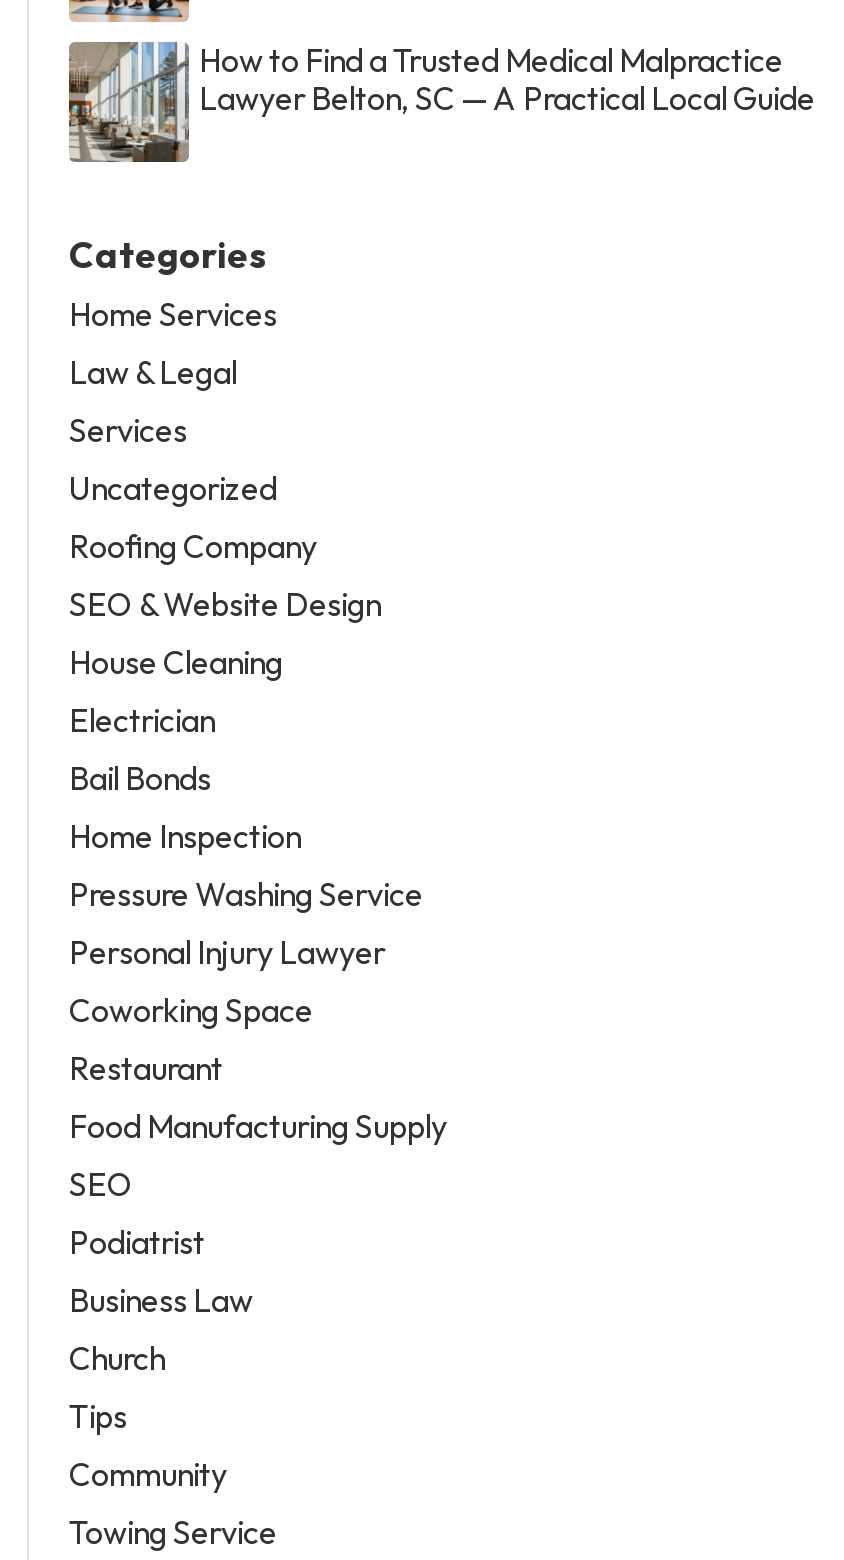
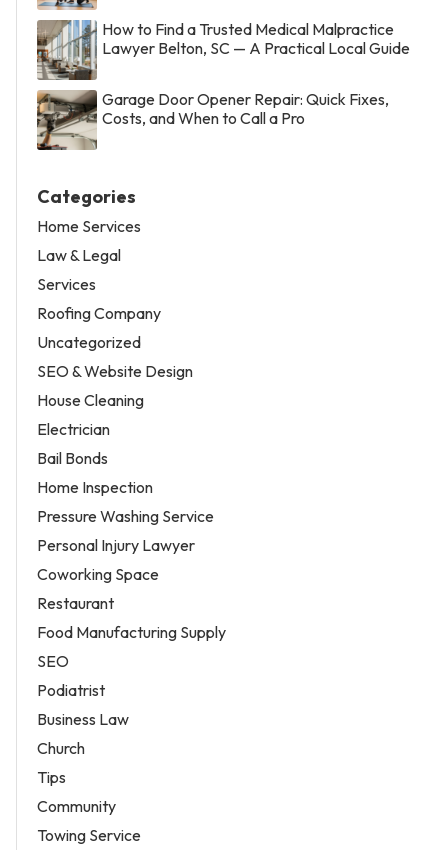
none -> [37,89,389,151] [image] | Garage Door Opener Repair: Quick Fixes, | Costs, and When to Call a Pro
moved [69,467,277,507] -> [37,332,141,352]: Uncategorized

